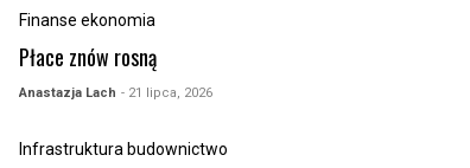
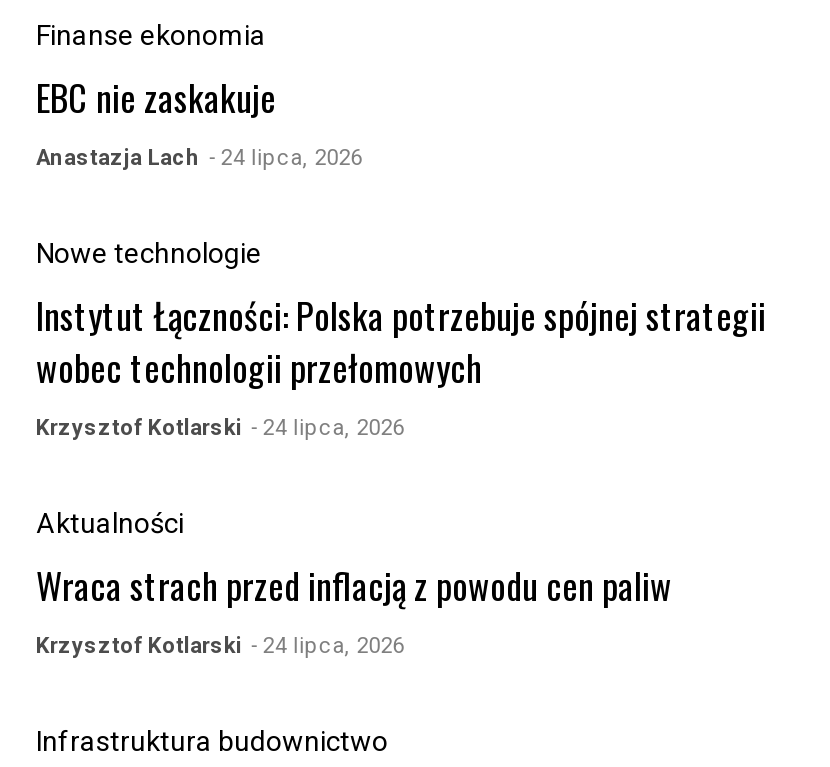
[19,42,213,101] Płace znów rosną | Anastazja Lach - 21 lipca, 2026 -> [36,70,766,658] EBC nie zaskakuje | Anastazja Lach - 24 lipca, 2026 | Nowe technologie | Instytut Łączności: Polska potrzebuje spójnej strategii | wobec technologii przełomowych | Krzysztof Kotlarski - 24 lipca, 2026 | Aktualności | Wraca strach przed inflacją z powodu cen paliw | Krzysztof Kotlarski - 24 lipca, 2026

